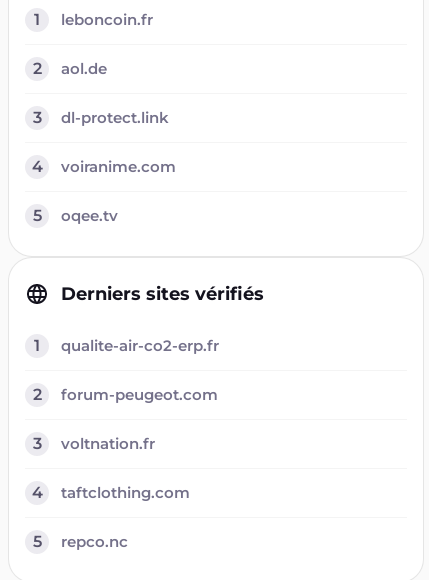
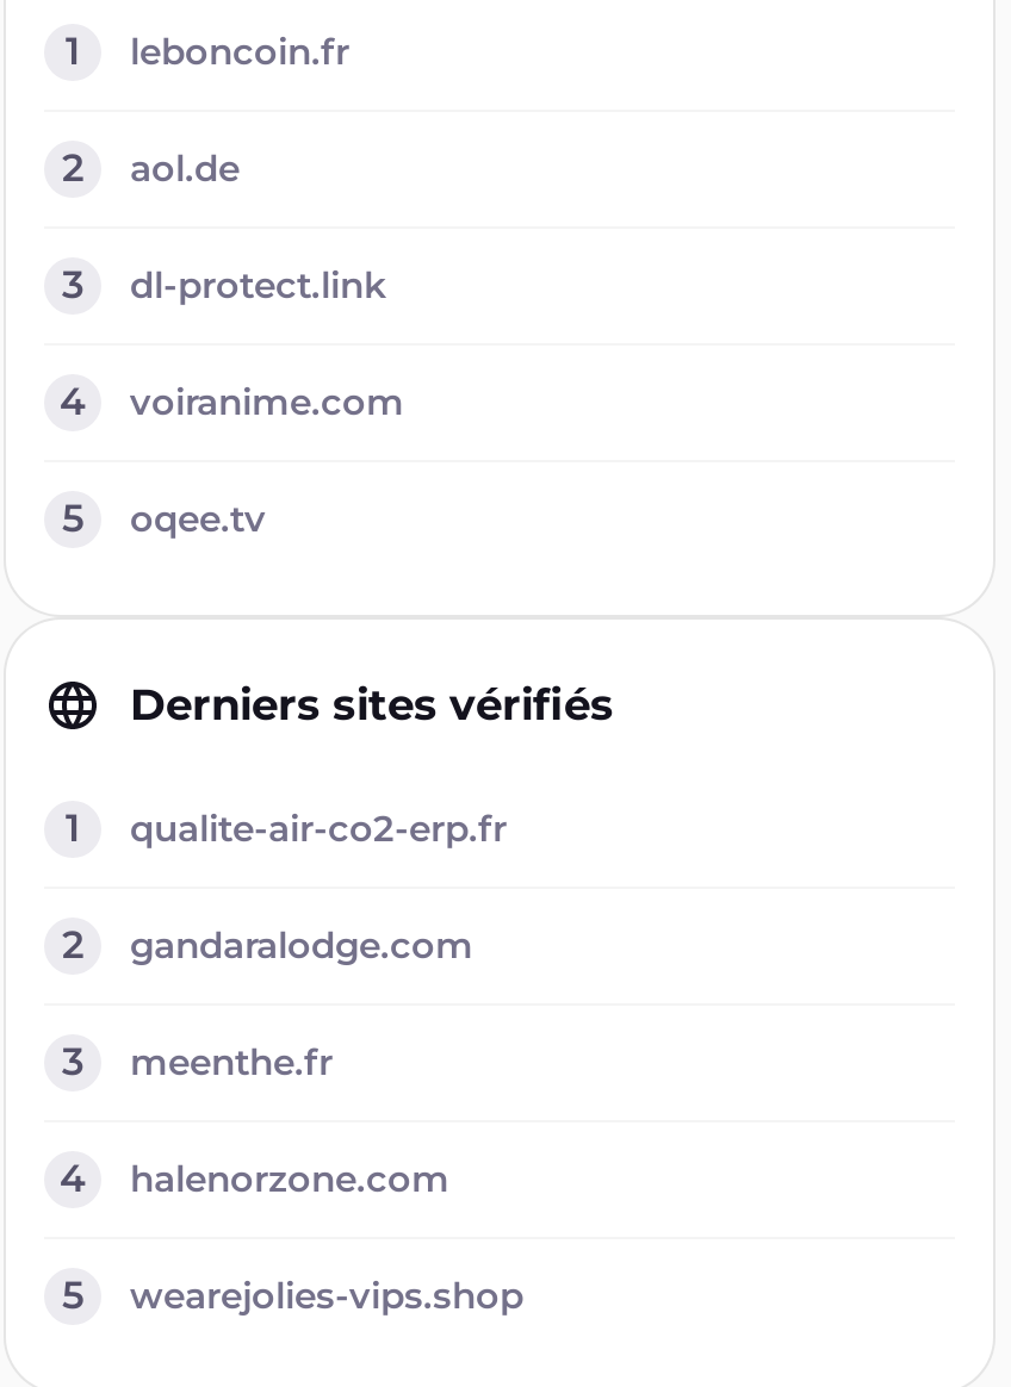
[61,385,218,404] forum-peugeot.com -> [130,922,473,968] gandaralodge.com
[61,434,155,453] voltnation.fr -> [130,1039,333,1084] meenthe.fr
[61,483,190,502] taftclothing.com -> [130,1156,449,1201] halenorzone.com
[61,532,128,551] repco.nc -> [130,1273,523,1318] wearejolies-vips.shop

